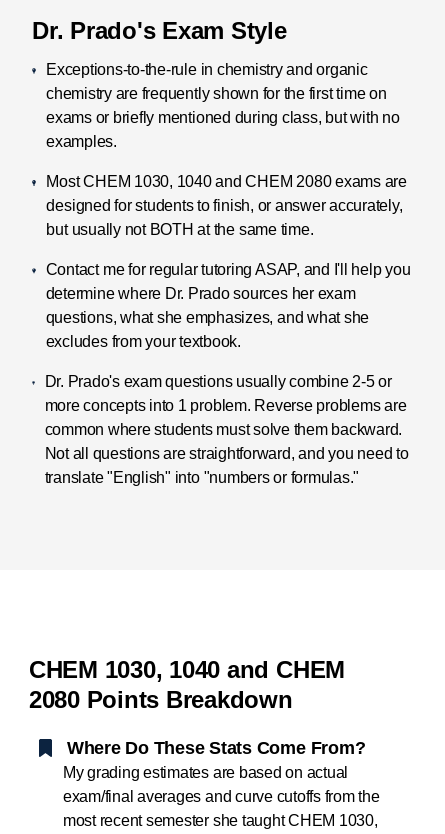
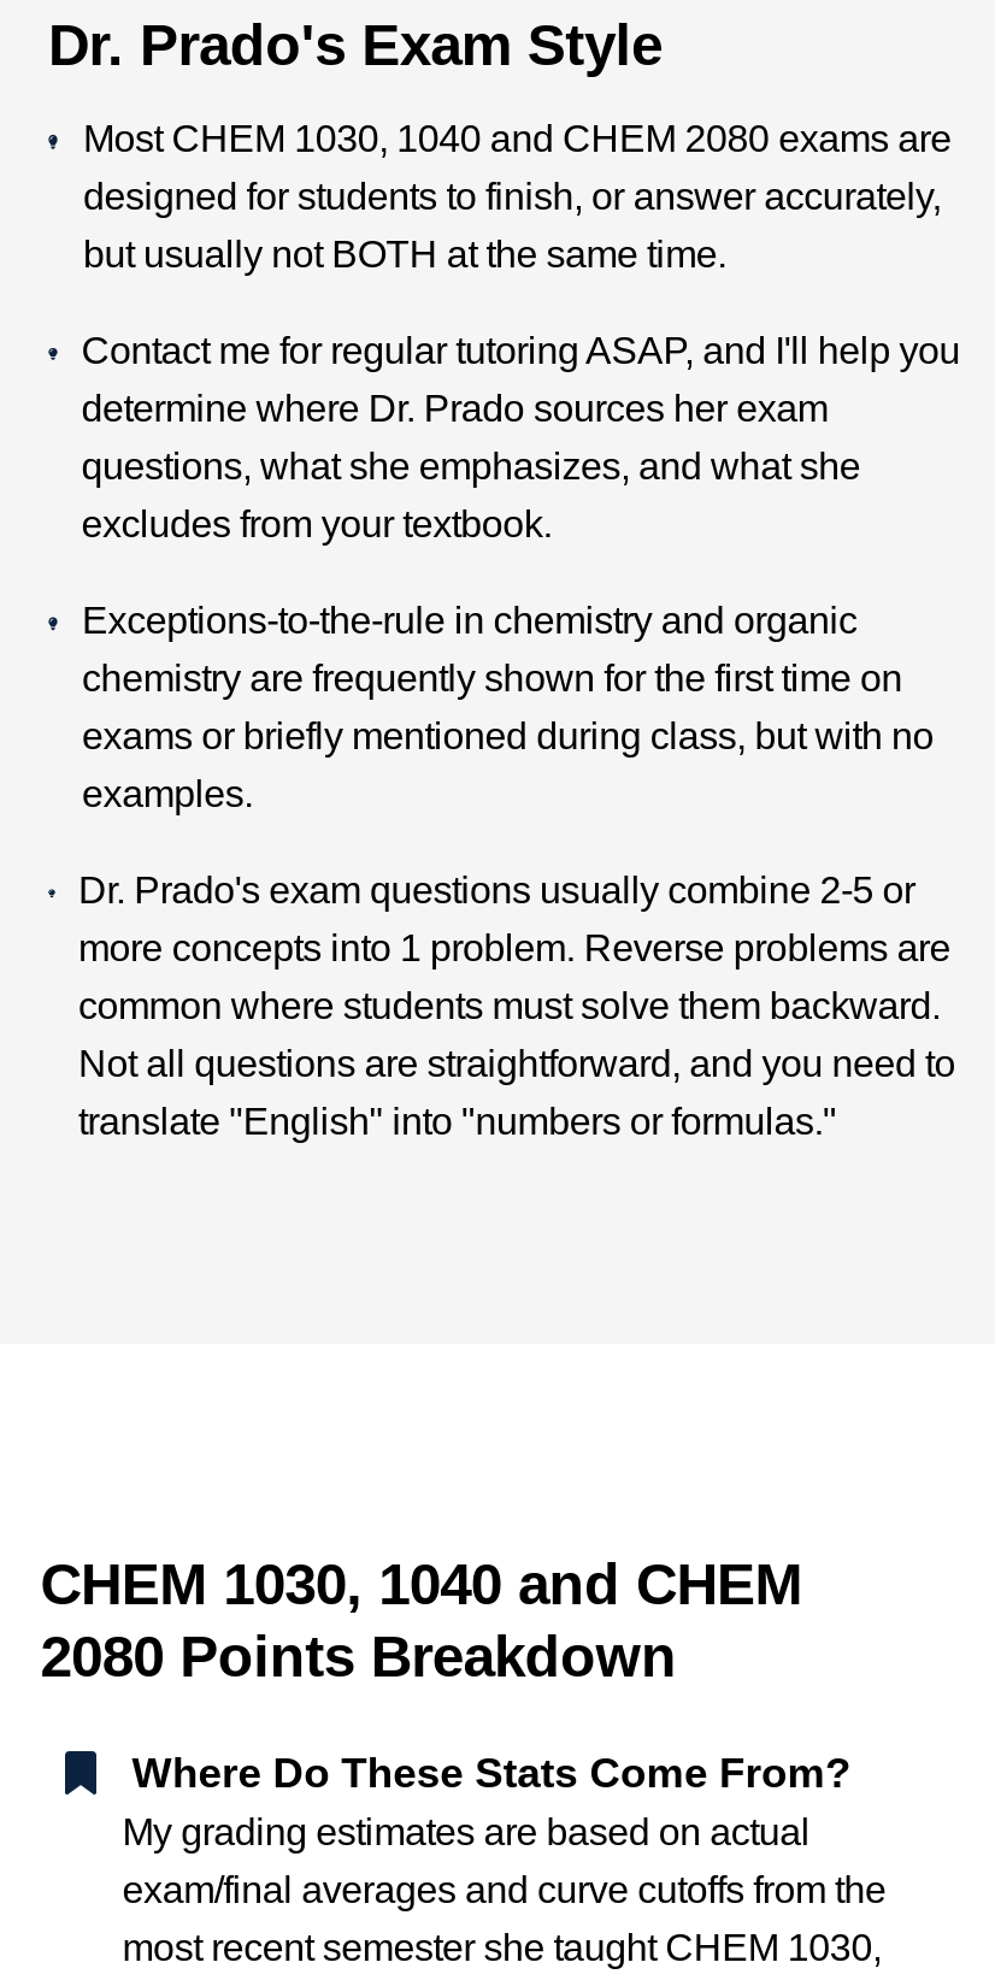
moved [46,61,400,150] -> [82,601,934,815]: Exceptions-to-the-rule in chemistry and organic | chemistry are frequently shown for the first time on | exams or briefly mentioned during class, but with no | examples.
moved [46,173,410,350] -> [81,119,960,545]: Most CHEM 1030, 1040 and CHEM 2080 exams are | designed for students to finish, or answer accurately, | but usually not BOTH at the same time. | Contact me for regular tutoring ASAP, and I'll help you | determine where Dr. Prado sources her exam | questions, what she emphasizes, and what she | excludes from your textbook.

